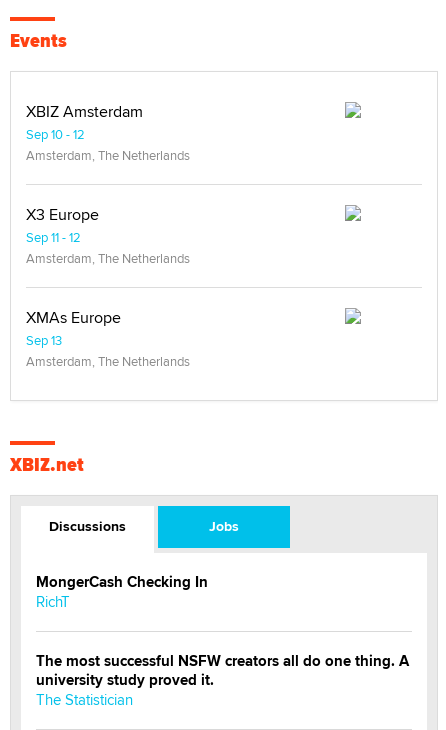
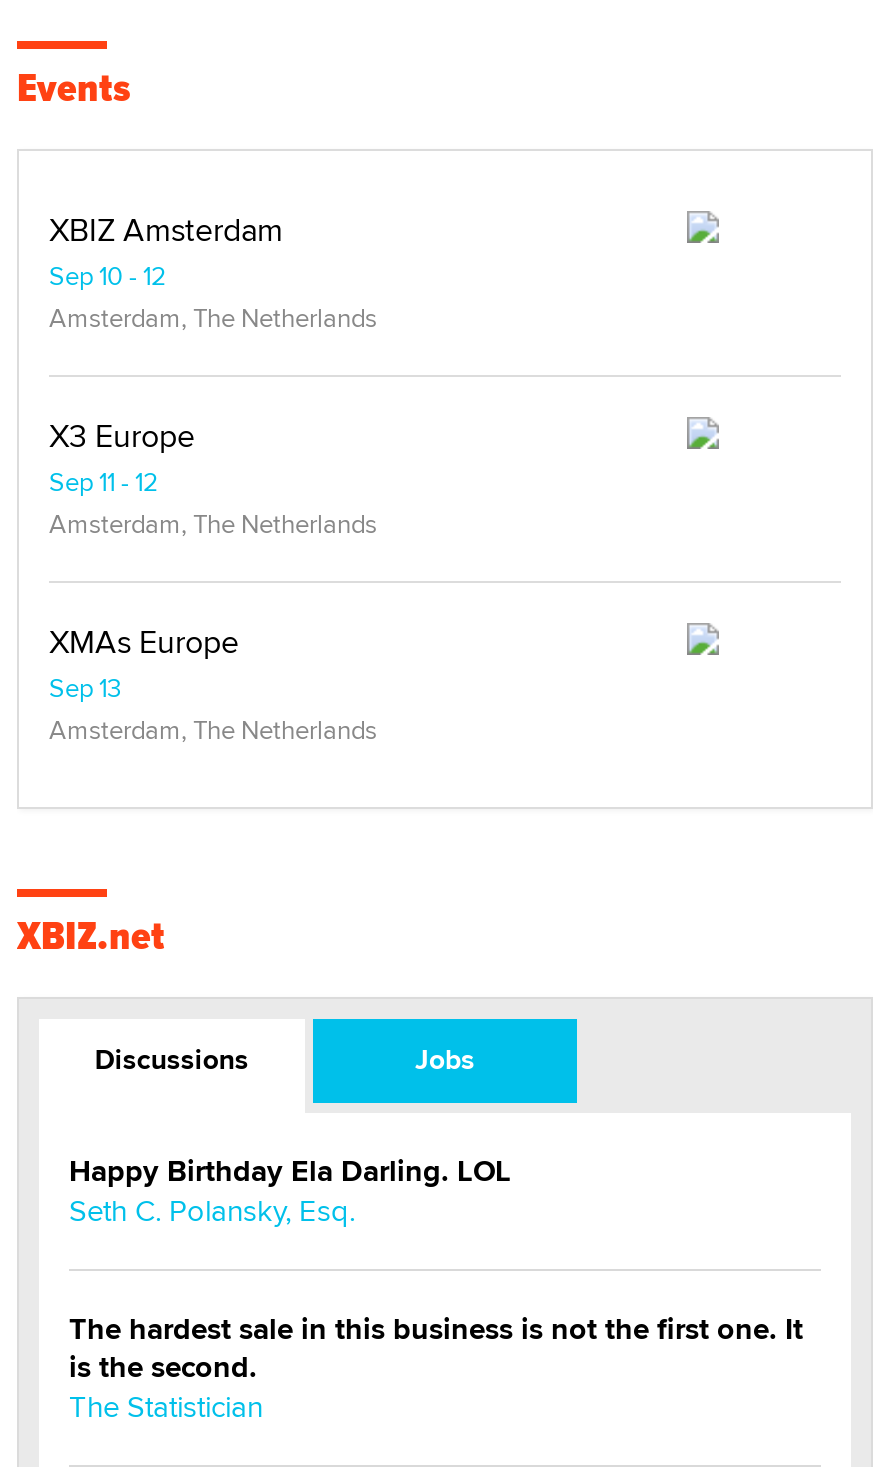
[36,571,208,612] MongerCash Checking In | RichT -> [69,1149,511,1231] Happy Birthday Ela Darling. LOL | Seth C. Polansky, Esq.
[36,650,409,691] The most successful NSFW creators all do one thing. A | university study proved it. -> [69,1307,803,1389] The hardest sale in this business is not the first one. It | is the second.

